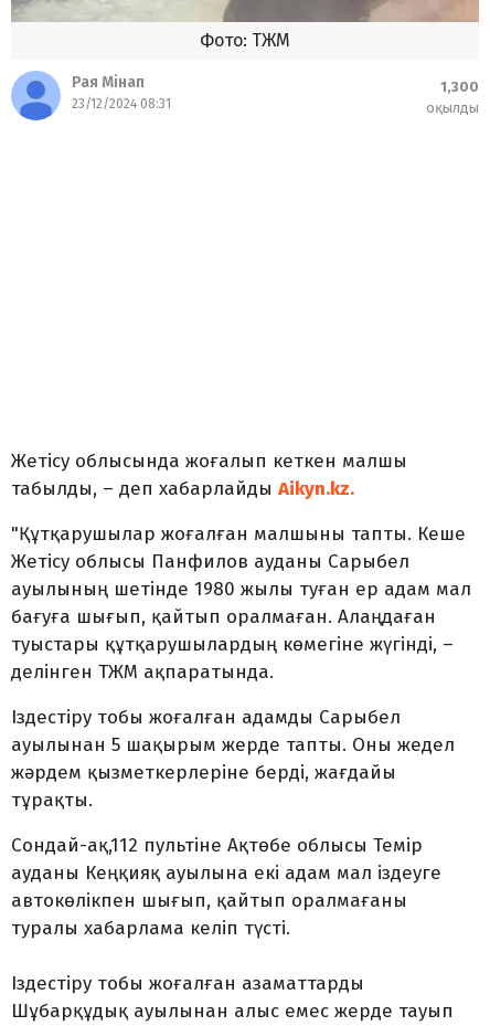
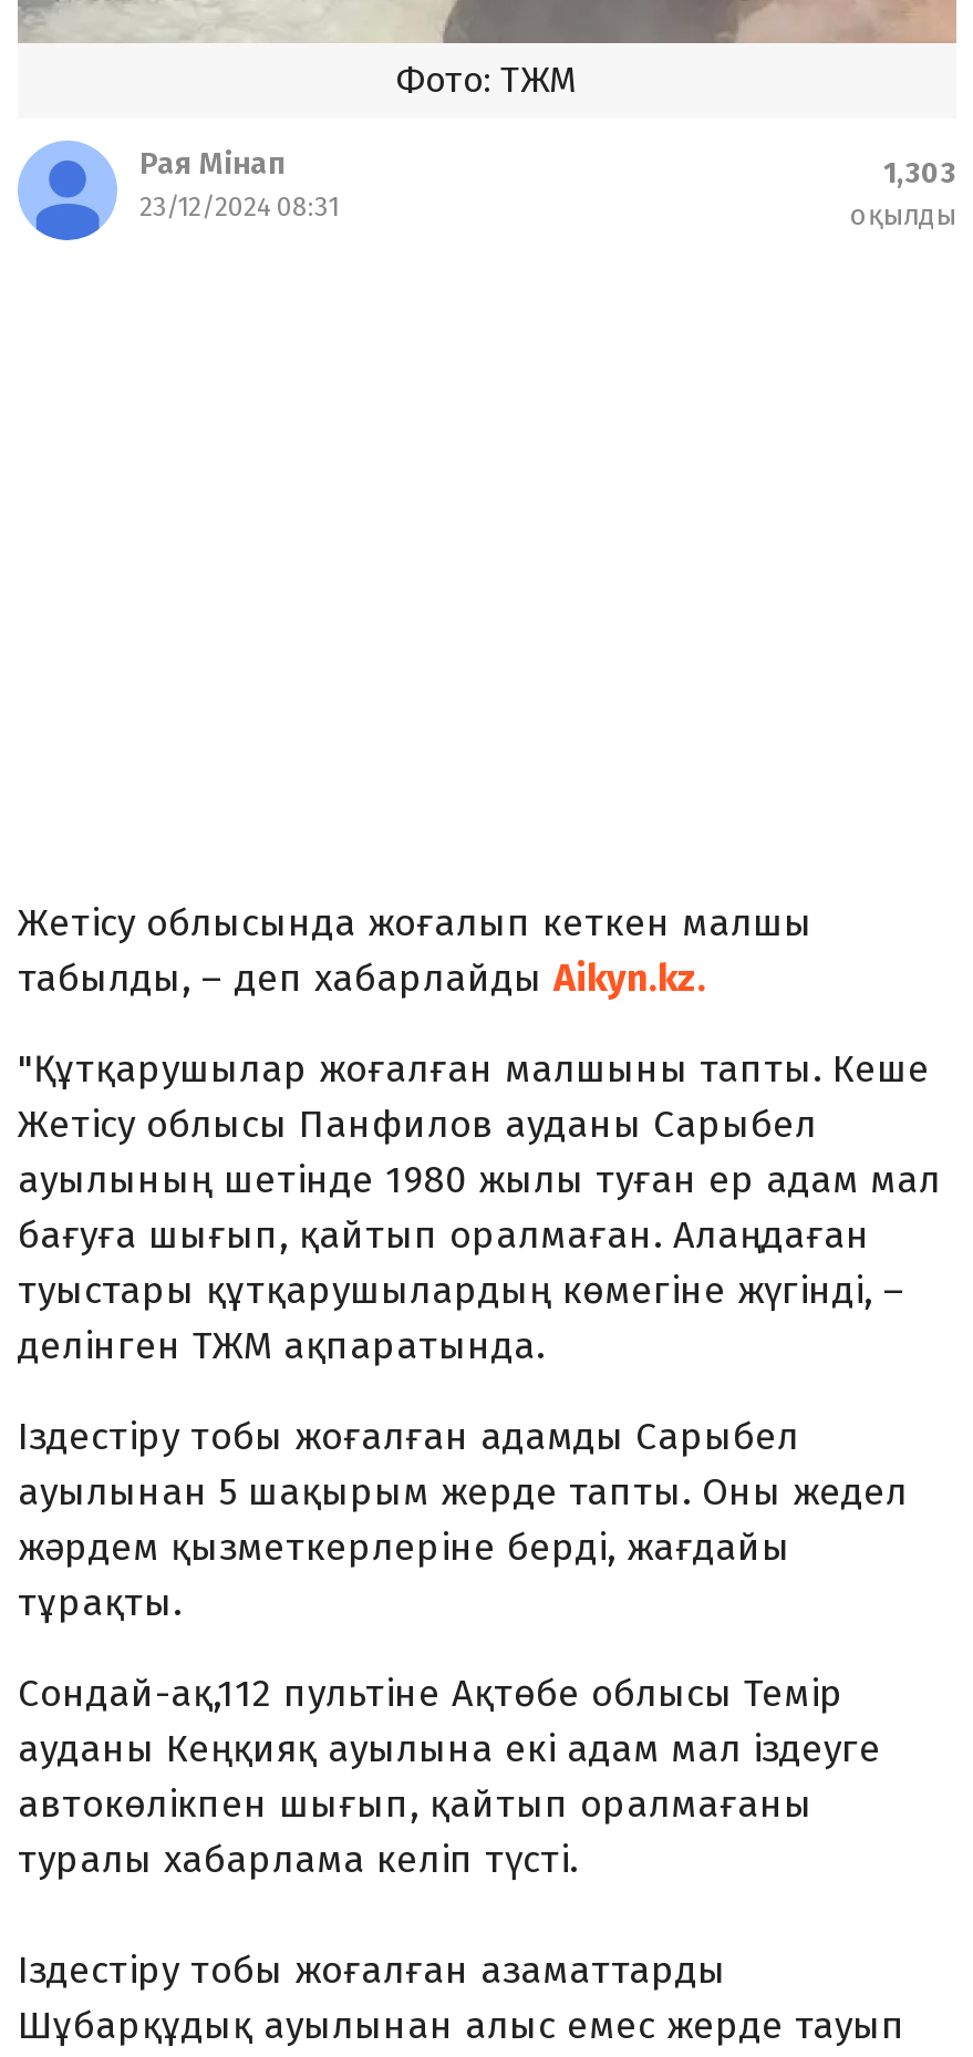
[440,78,479,95] 1,300 -> [883,157,956,190] 1,303

